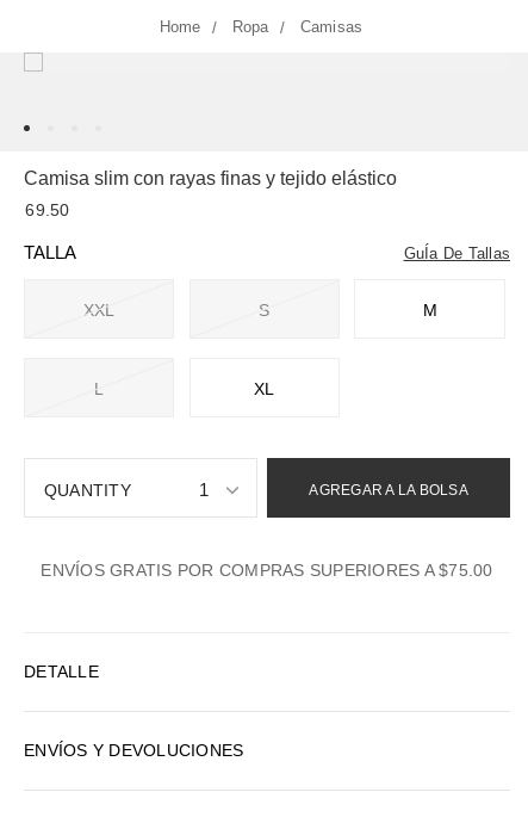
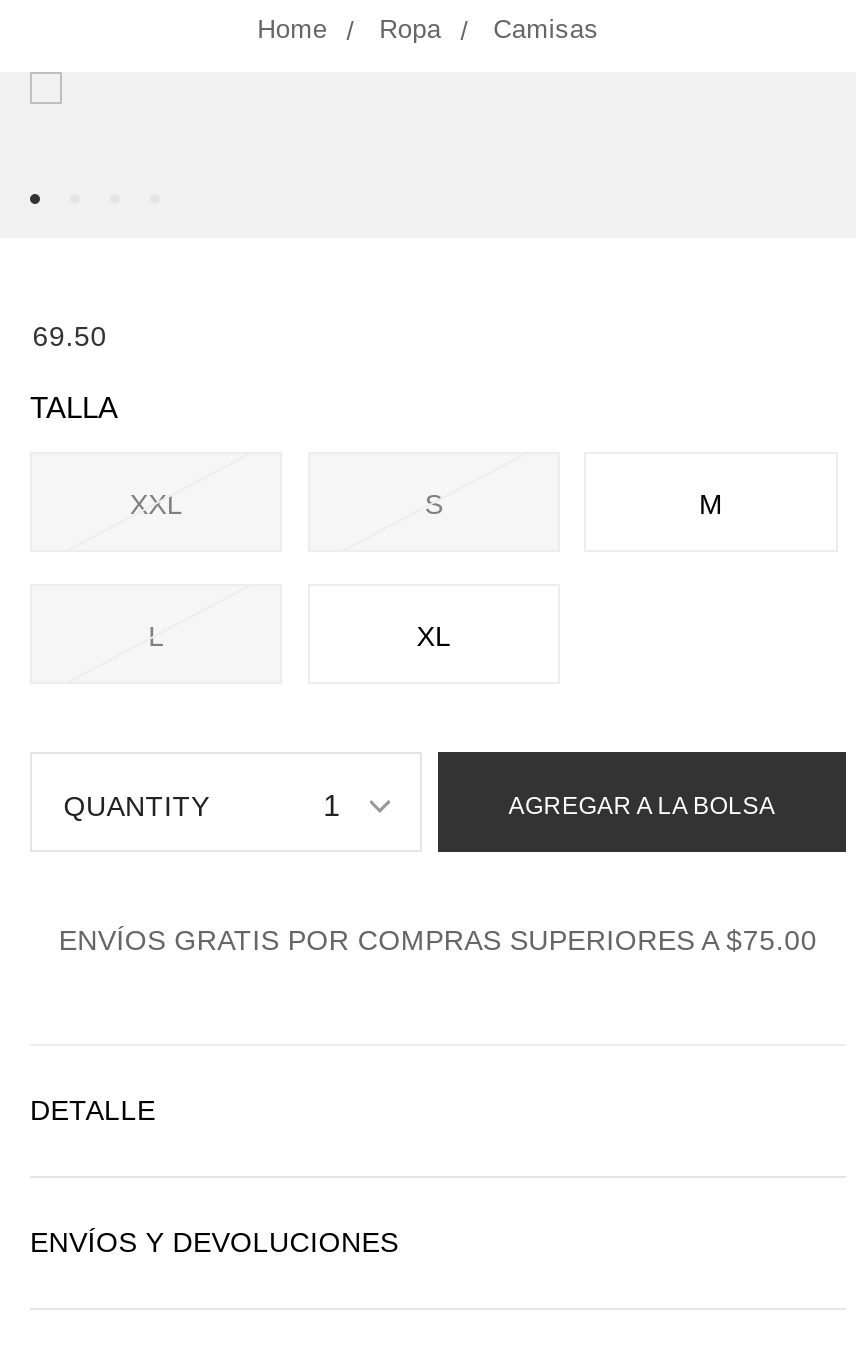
[24,169,397,189] Camisa slim con rayas finas y tejido elástico -> none
[403,244,510,262] GuÍa De Tallas -> none

